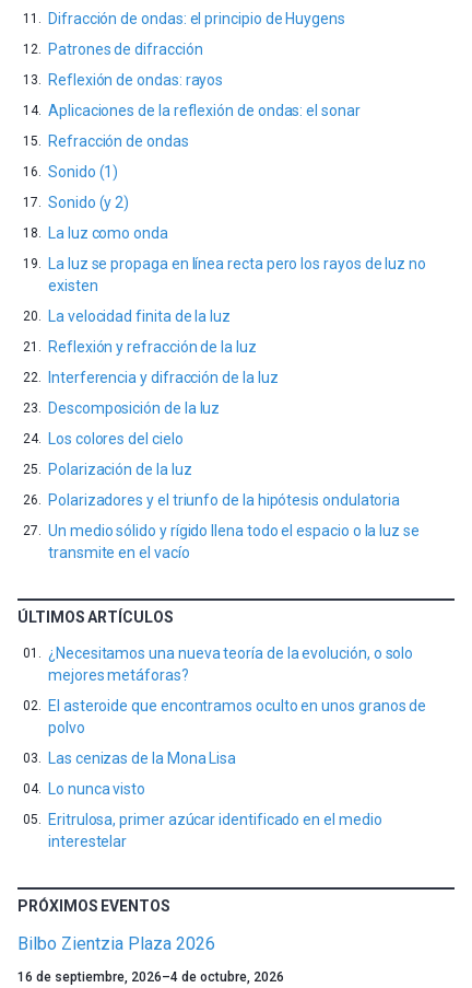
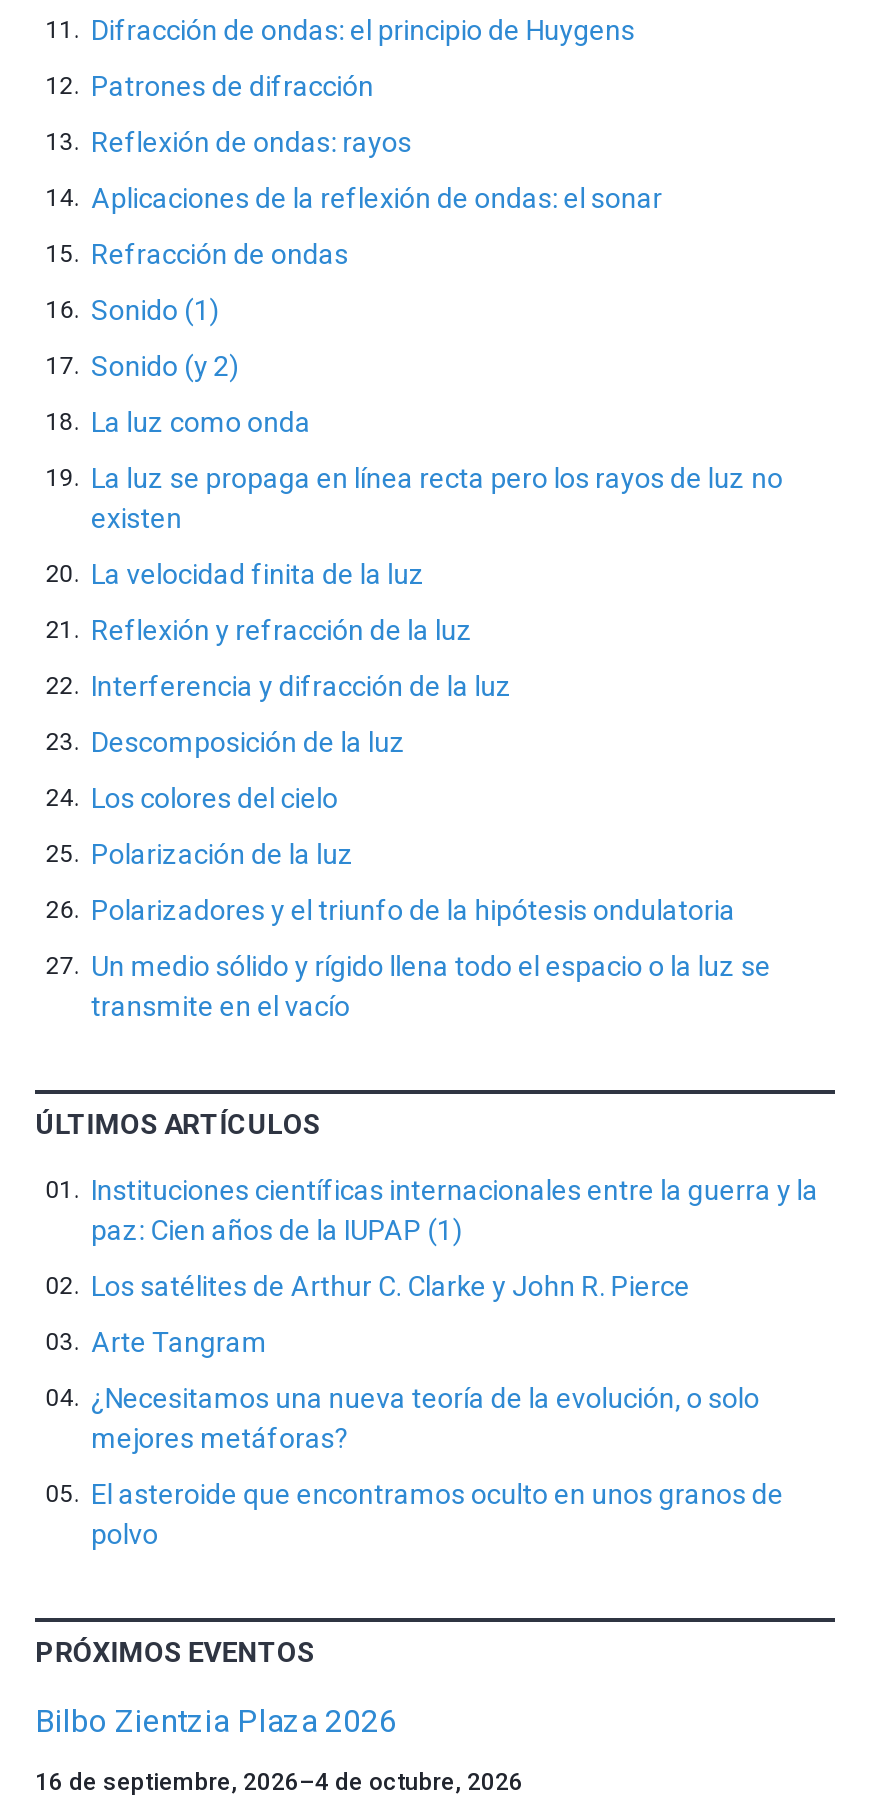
none -> [91,1173,818,1357] Instituciones científicas internacionales entre la guerra y la | paz: Cien años de la IUPAP (1) | Los satélites de Arthur C. Clarke y John R. Pierce | Arte Tangram
moved [48,644,426,736] -> [91,1381,784,1549]: ¿Necesitamos una nueva teoría de la evolución, o solo | mejores metáforas? | El asteroide que encontramos oculto en unos granos de | polvo
[48,749,382,850] Las cenizas de la Mona Lisa | Lo nunca visto | Eritrulosa, primer azúcar identificado en el medio | interestelar -> none

